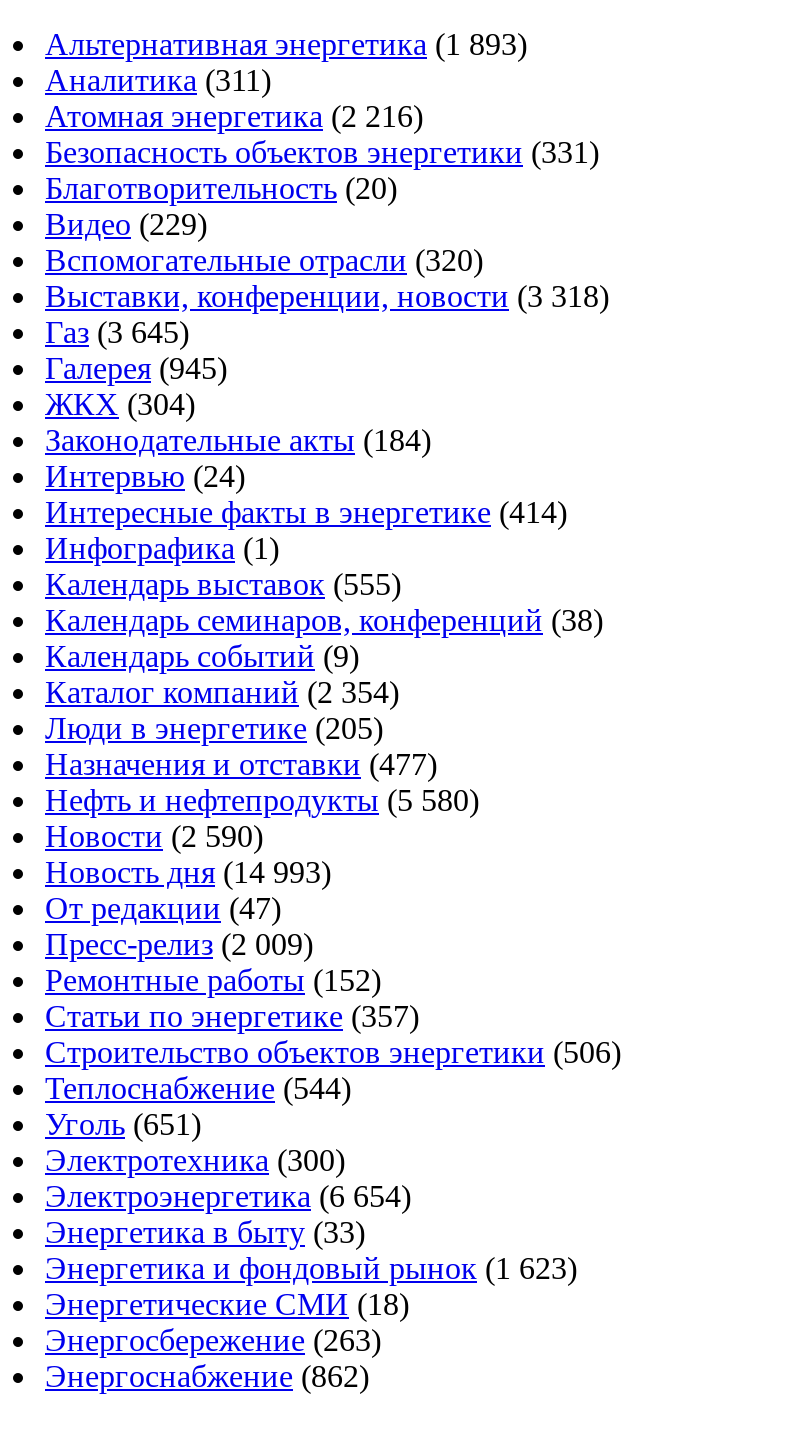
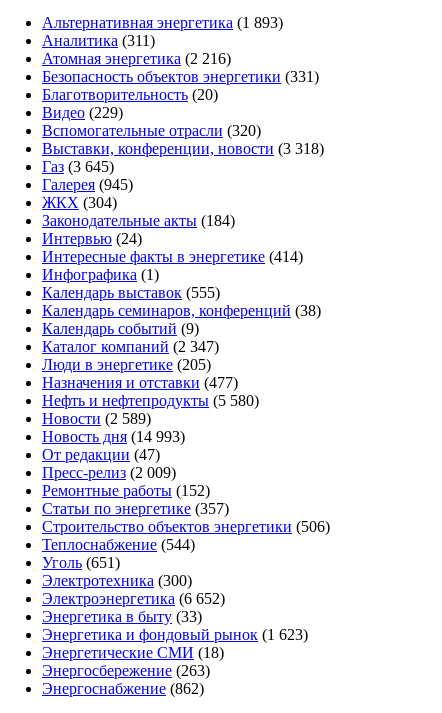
[45,675,399,709] Каталог компаний (2 354) -> [42,338,219,355] Каталог компаний (2 347)
[45,819,263,853] Новости (2 590) -> [42,410,151,427] Новости (2 589)
[45,1179,411,1213] Электроэнергетика (6 654) -> [42,590,225,607] Электроэнергетика (6 652)

